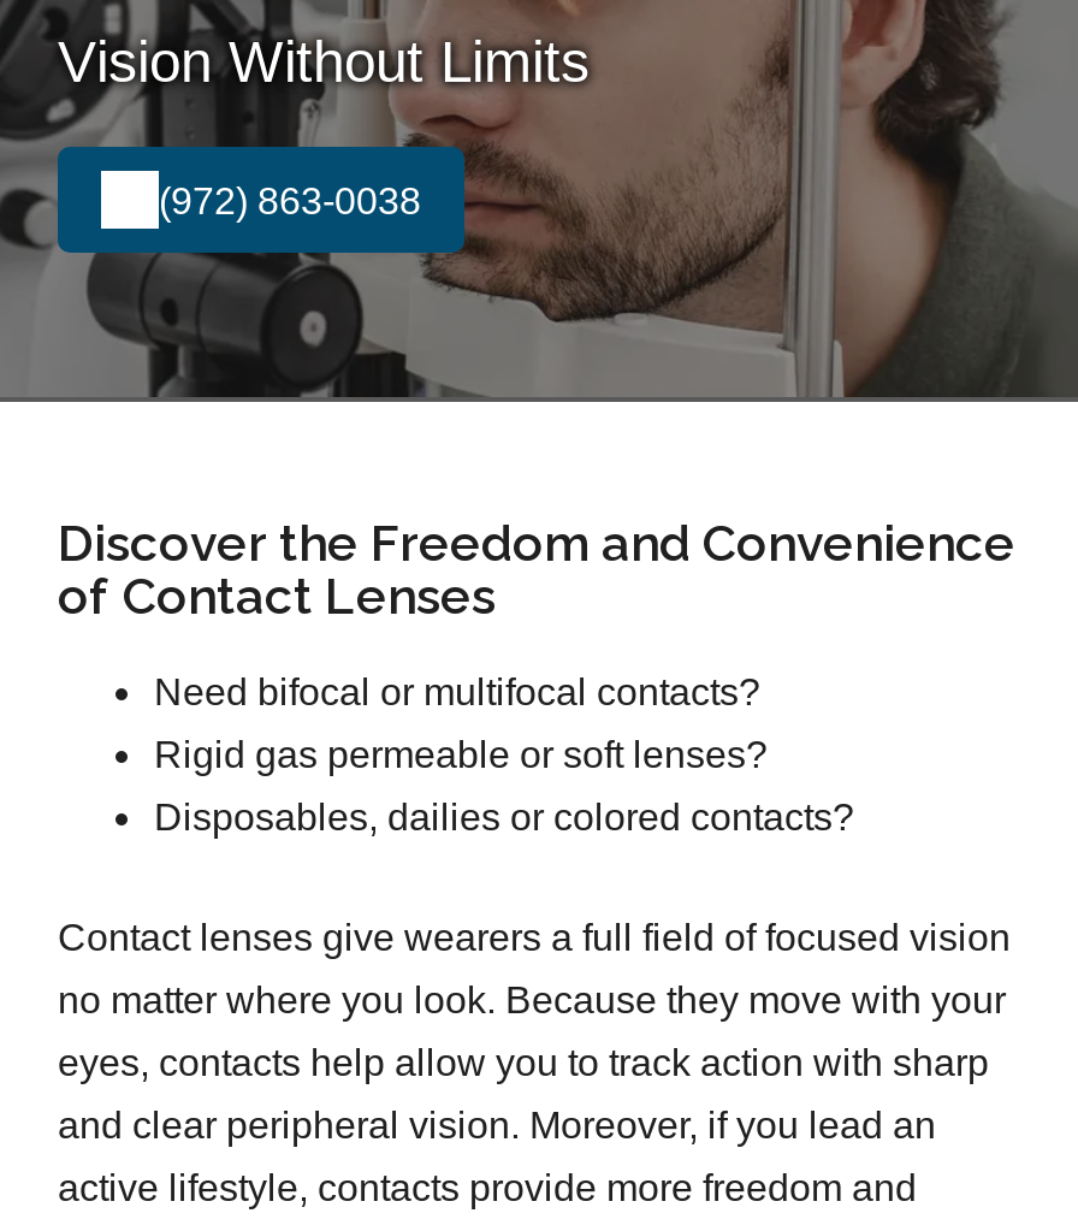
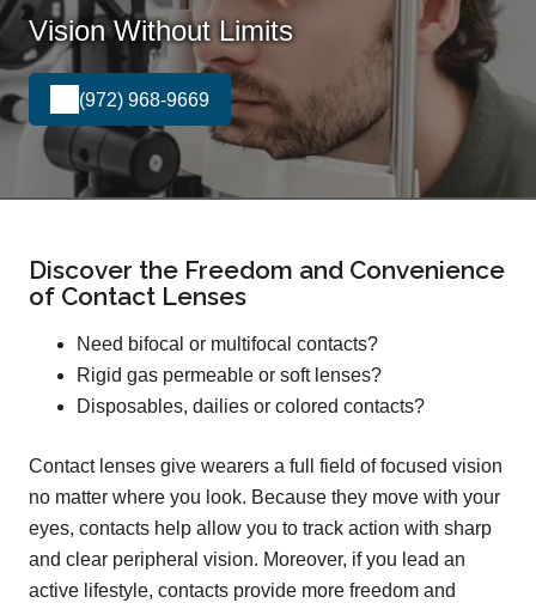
[159,180,421,221] (972) 863-0038 -> [79,89,209,110] (972) 968-9669

